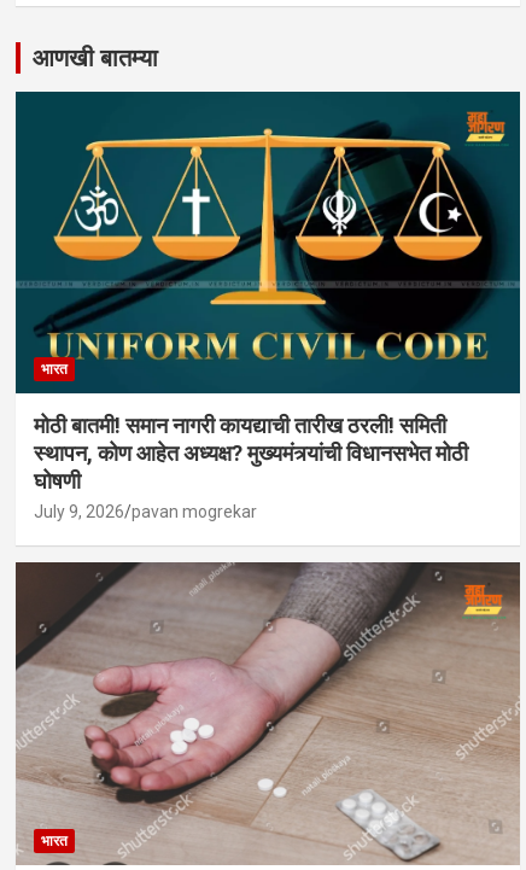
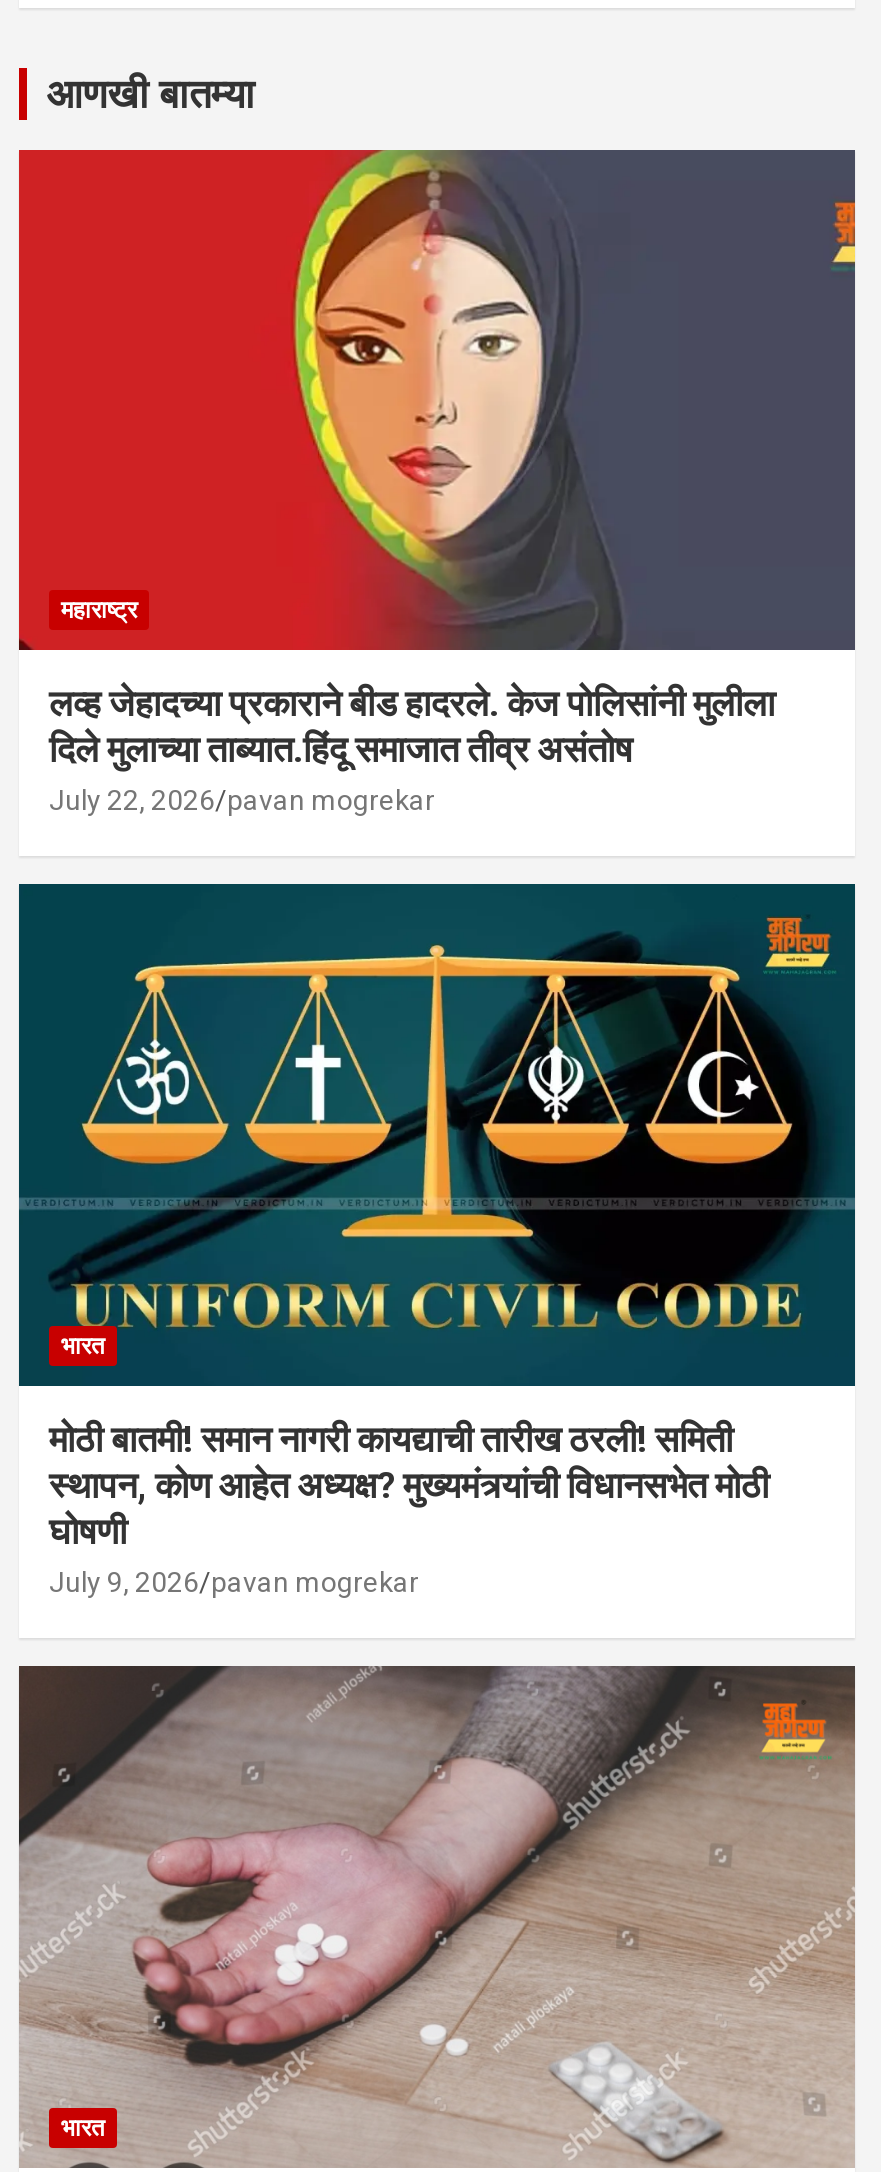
none -> [17,148,857,817] [image] | महाराष्ट्र | लव्ह जेहादच्या प्रकाराने बीड हादरले. केज पोलिसांनी मुलीला | दिले मुलाच्या ताब्यात.हिंदू समाजात तीव्र असंतोष | July 22, 2026 pavan mogrekar

